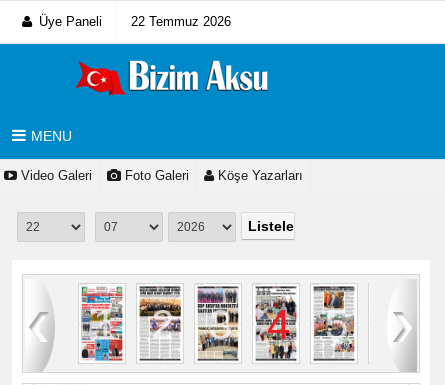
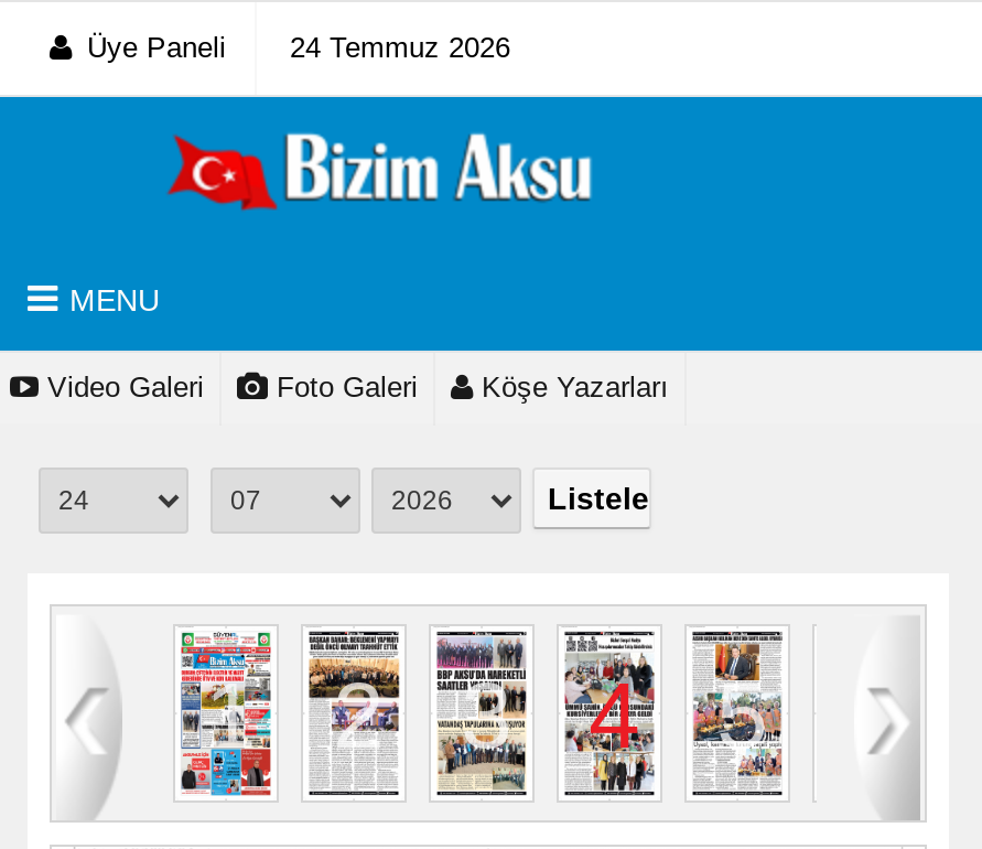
[39,14,231,29] Üye Paneli 22 Temmuz 2026 -> [87,31,510,64] Üye Paneli 24 Temmuz 2026

